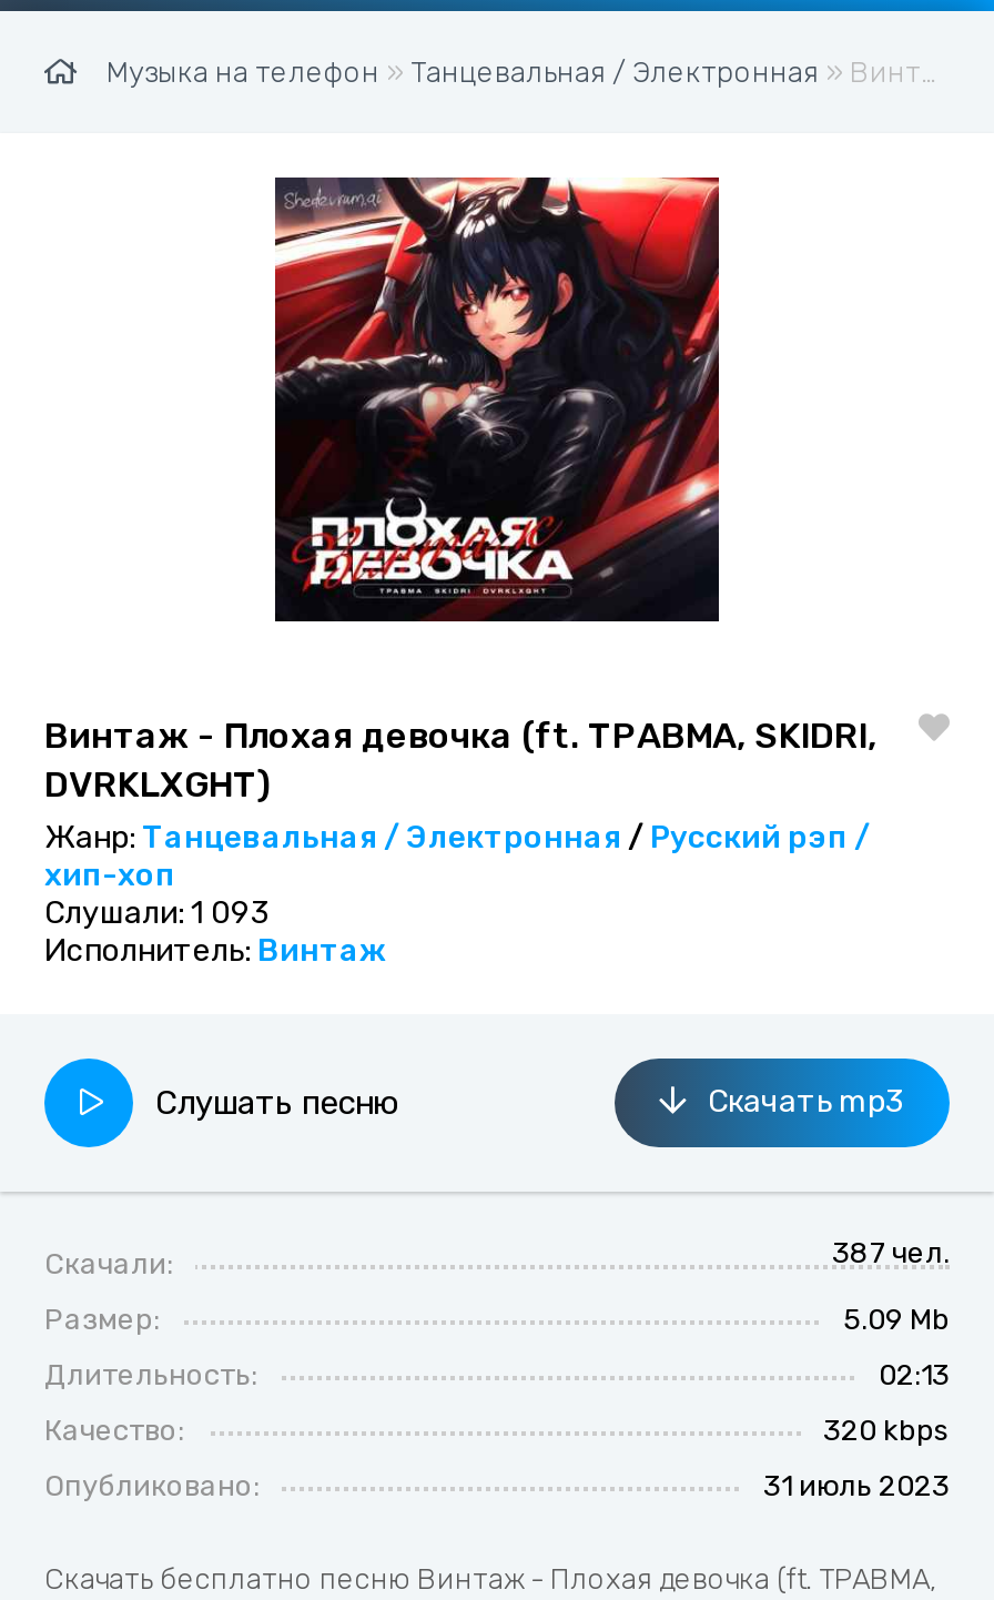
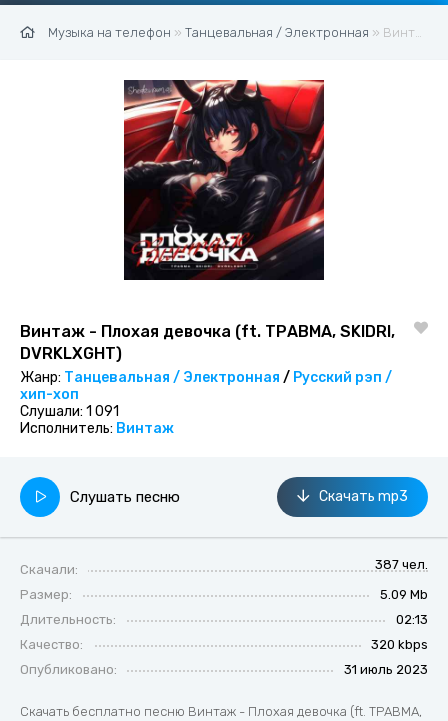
[44,894,271,932] Слушали: 1 093 -> [20,403,119,420] Слушали: 1 091

